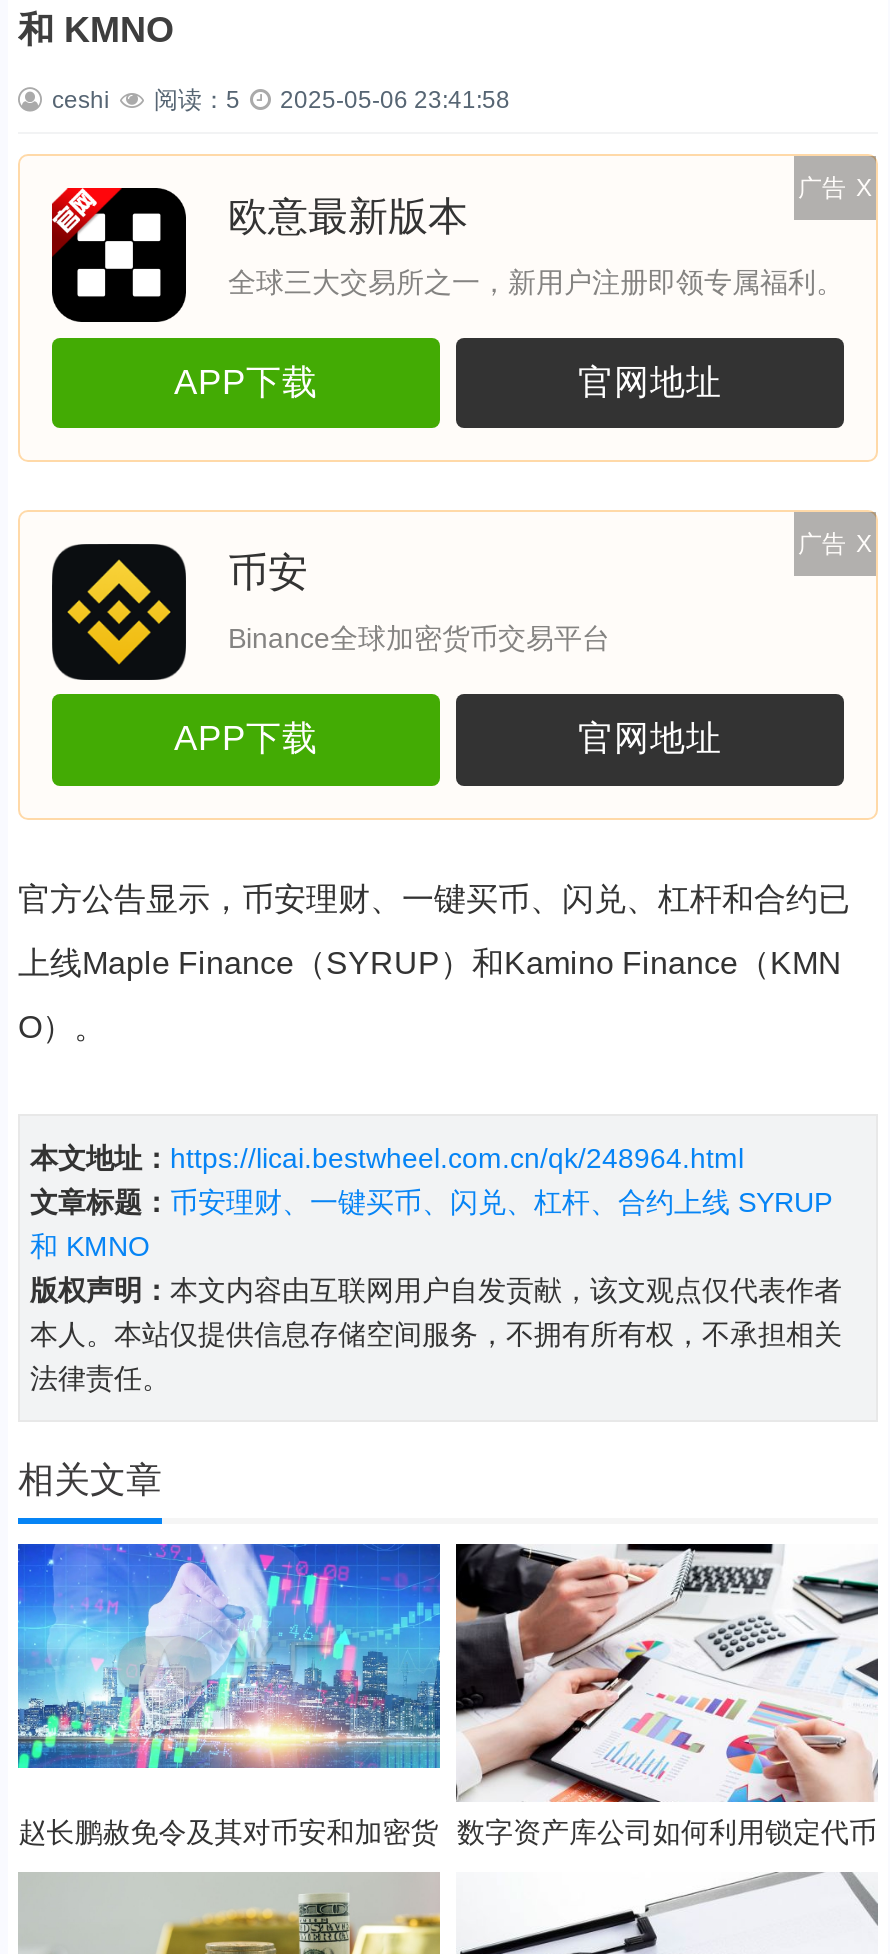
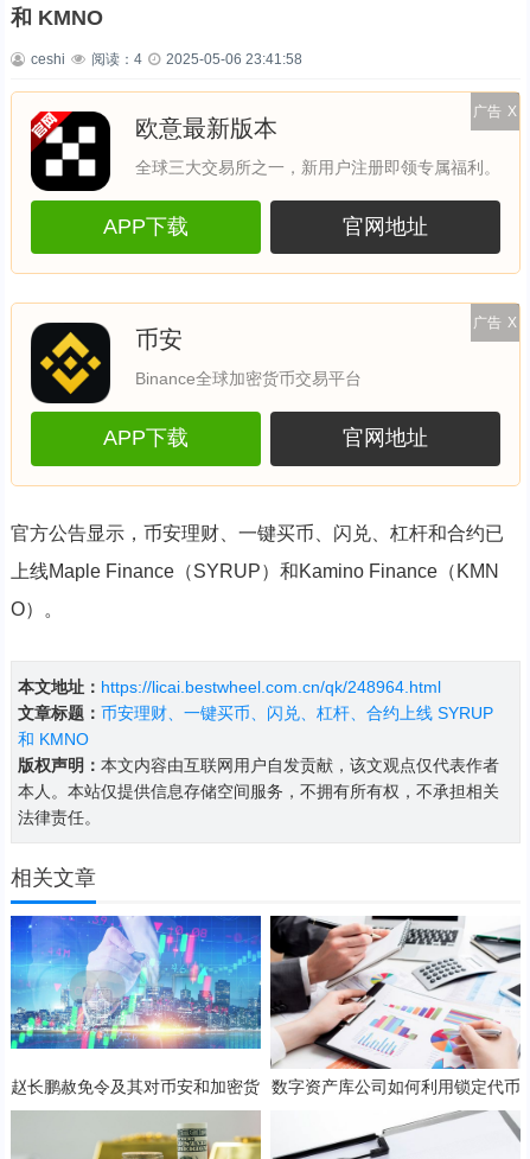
[52,86,510,114] ceshi 阅读：5 2025-05-06 23:41:58 -> [31,51,302,68] ceshi 阅读：4 2025-05-06 23:41:58

